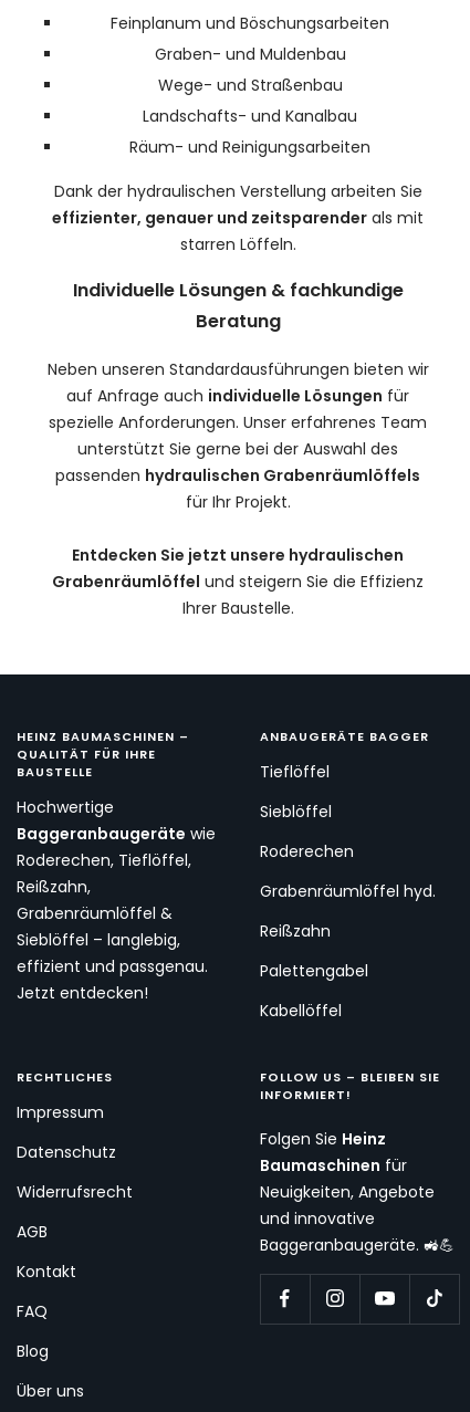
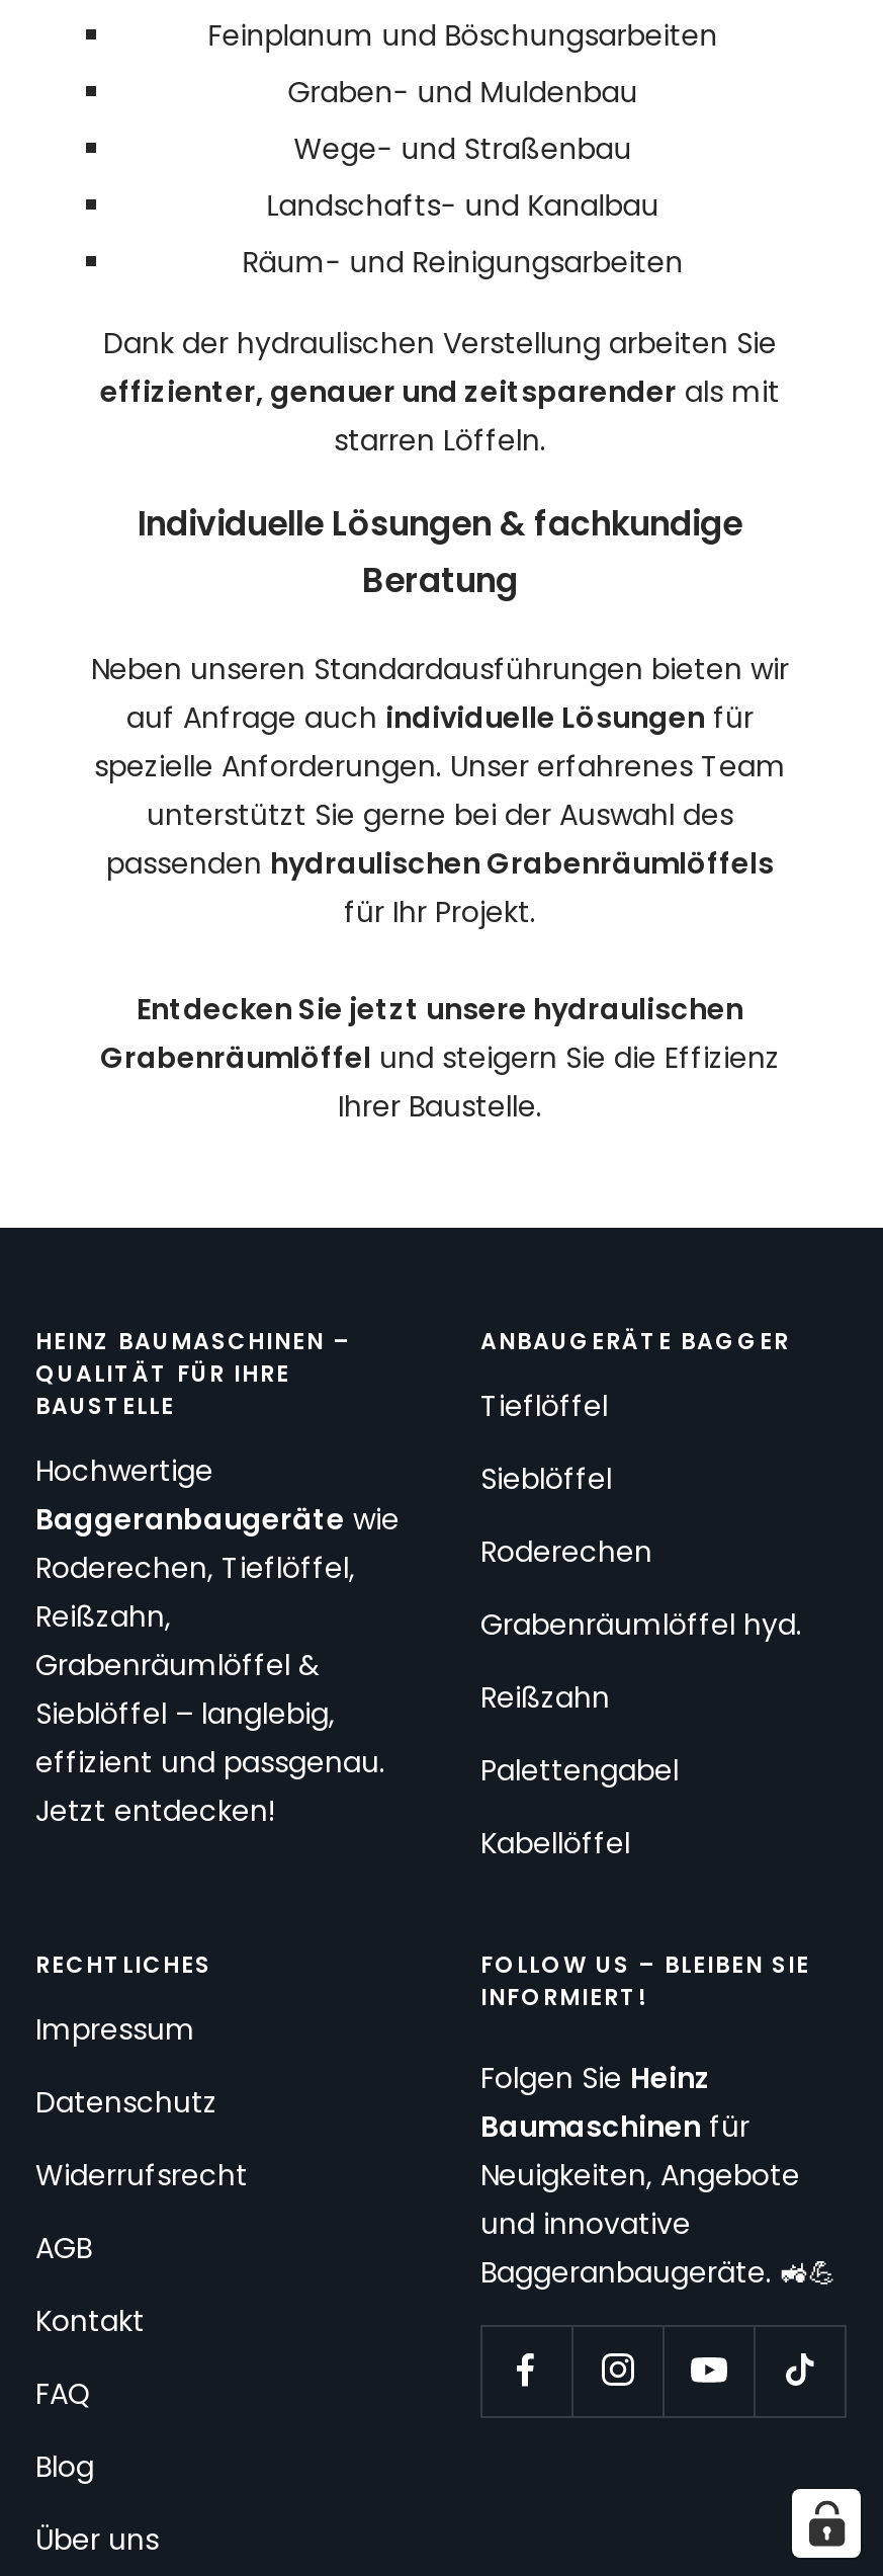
none -> [790,2487,863,2560] [image]

